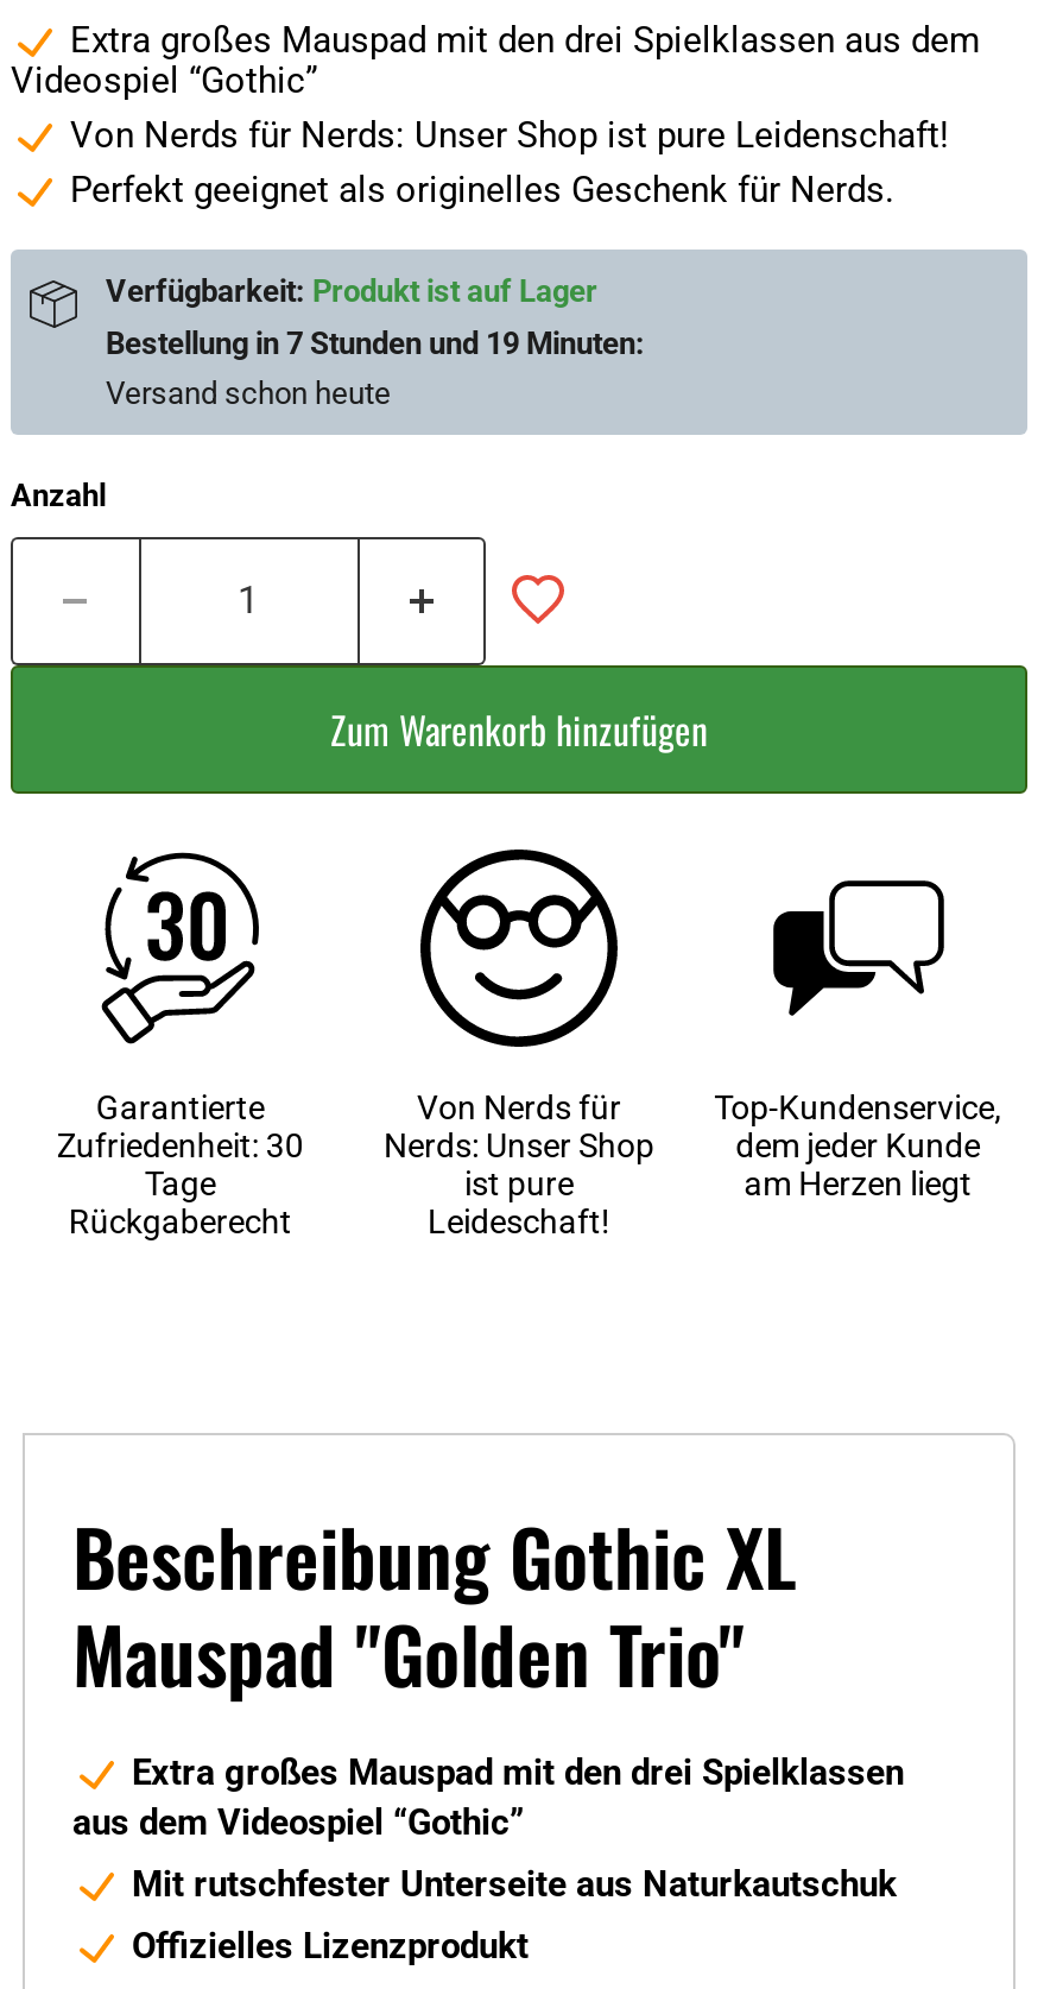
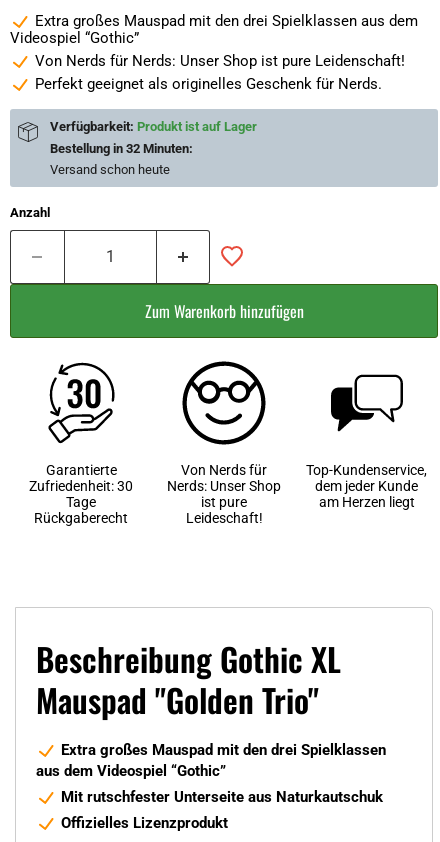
[106,324,645,360] Bestellung in 7 Stunden und 19 Minuten: -> [50,140,193,155] Bestellung in 32 Minuten:

